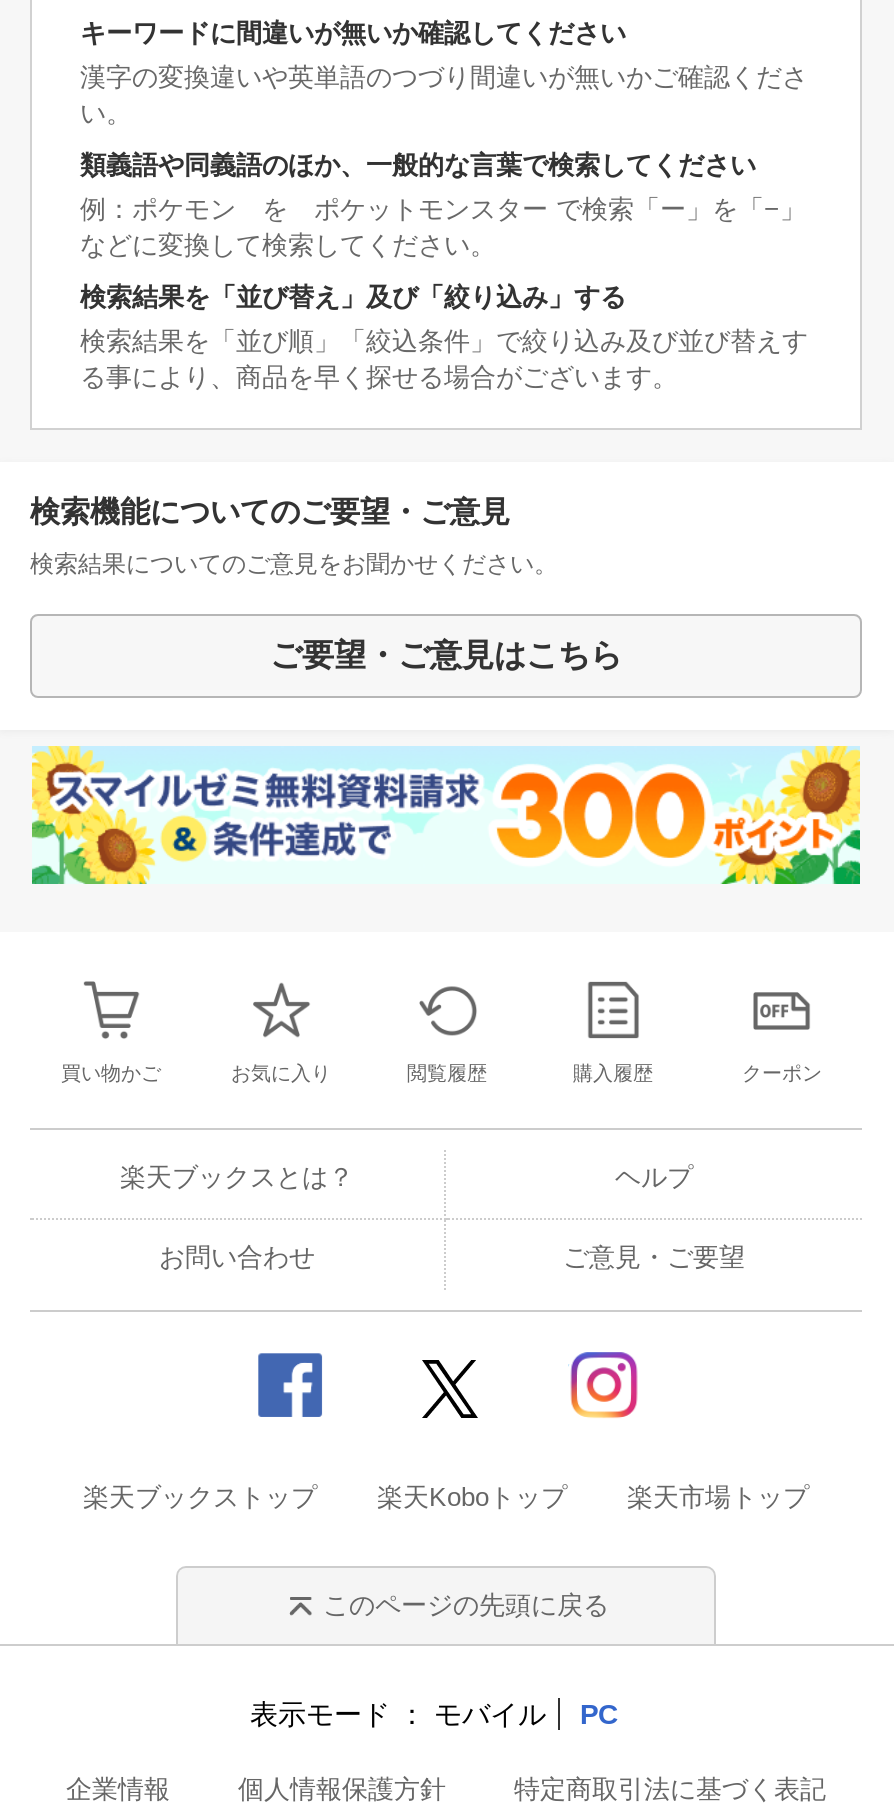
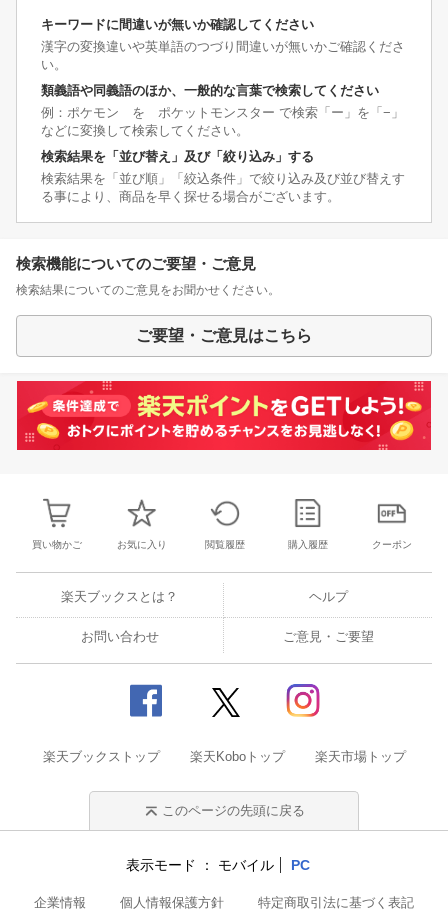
[30,744,862,886] [image] -> [16,380,432,451] [image]

